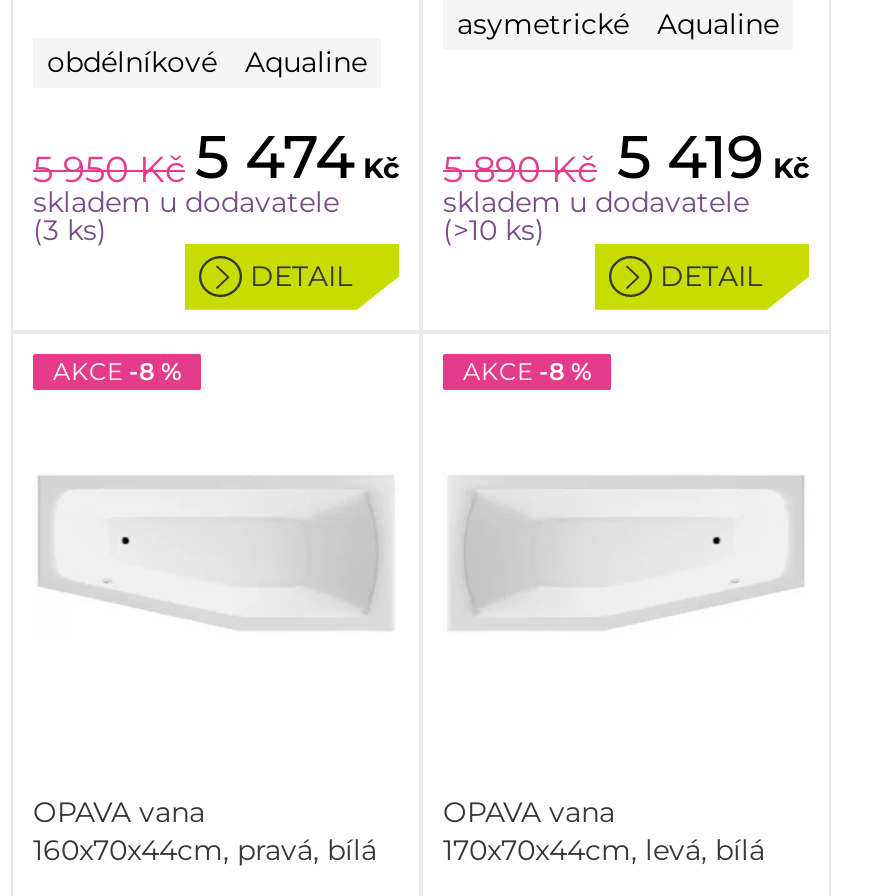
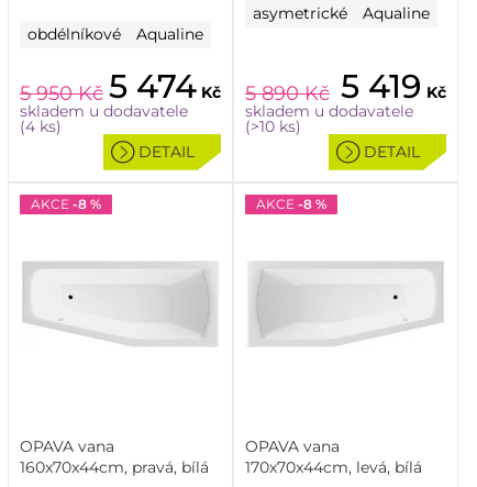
[33,212,107,248] (3 ks) -> [20,116,62,136] (4 ks)

